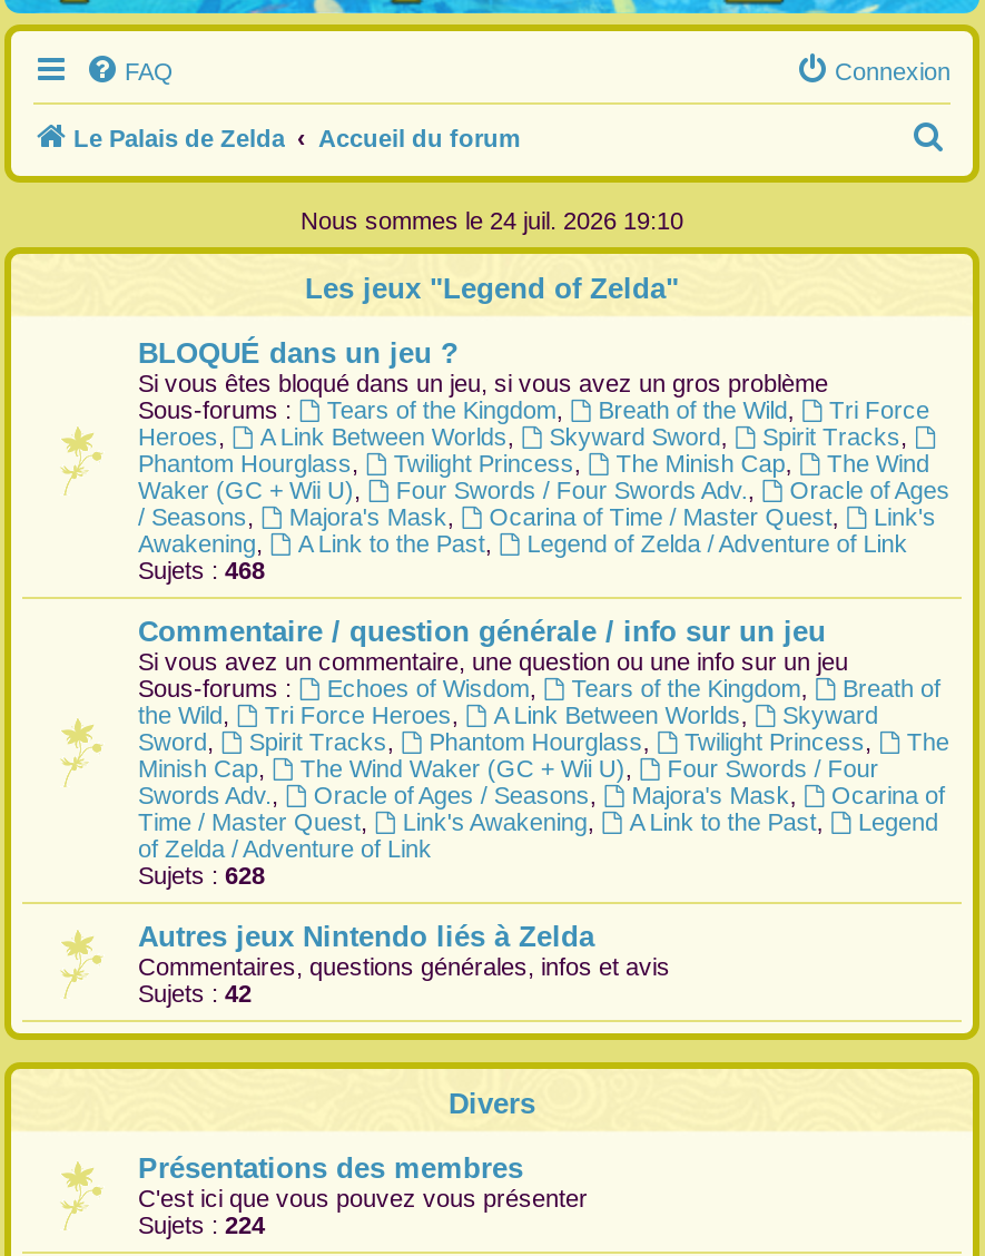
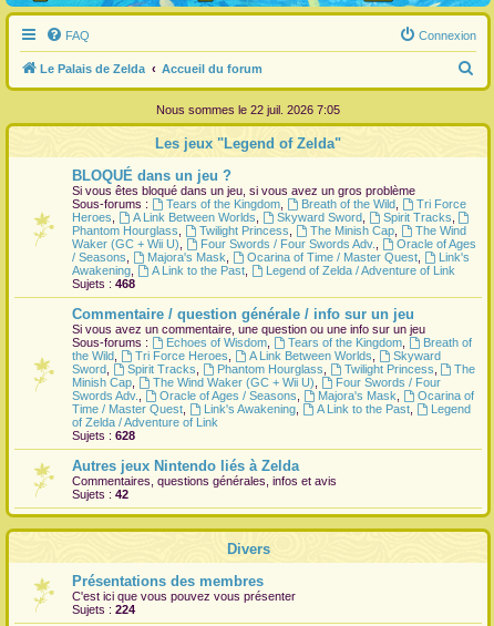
[301,207,683,234] Nous sommes le 24 juil. 2026 19:10 -> [156,103,340,116] Nous sommes le 22 juil. 2026 7:05

